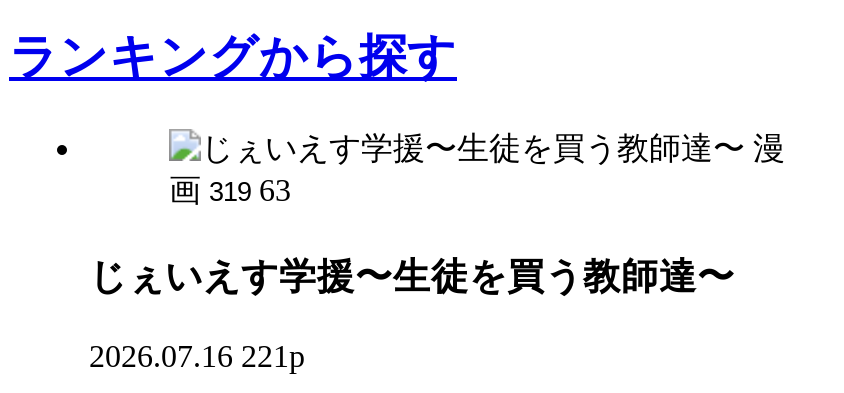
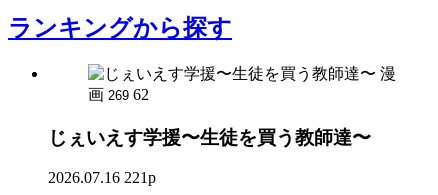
[169,173,291,207] 画 319 63 -> [88,86,149,103] 画 269 62

